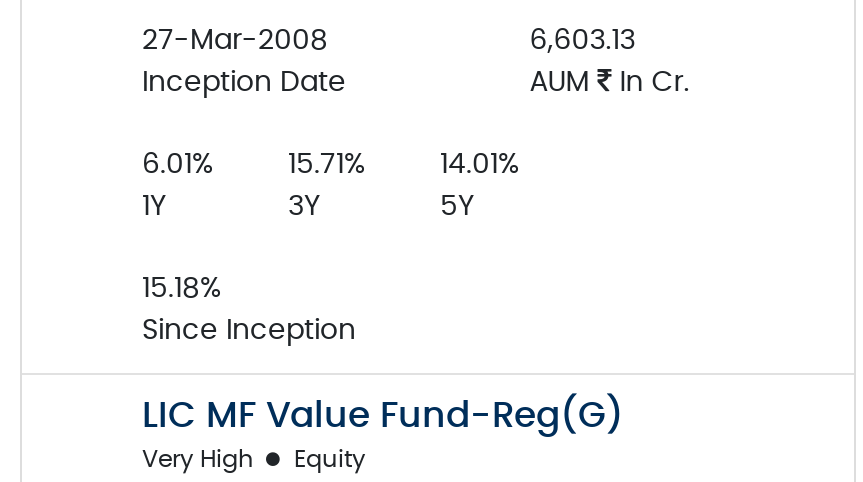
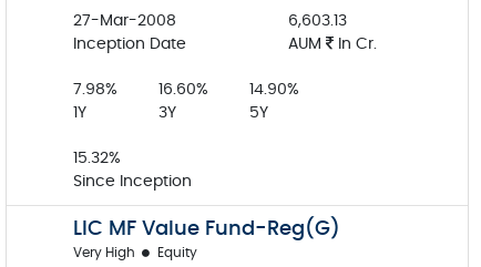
[142,151,214,179] 6.01% -> [73,82,117,97] 7.98%
[288,151,366,179] 15.71% -> [158,82,208,97] 16.60%
[440,151,520,179] 14.01% -> [249,82,299,97] 14.90%
[142,275,222,303] 15.18% -> [73,151,121,166] 15.32%

